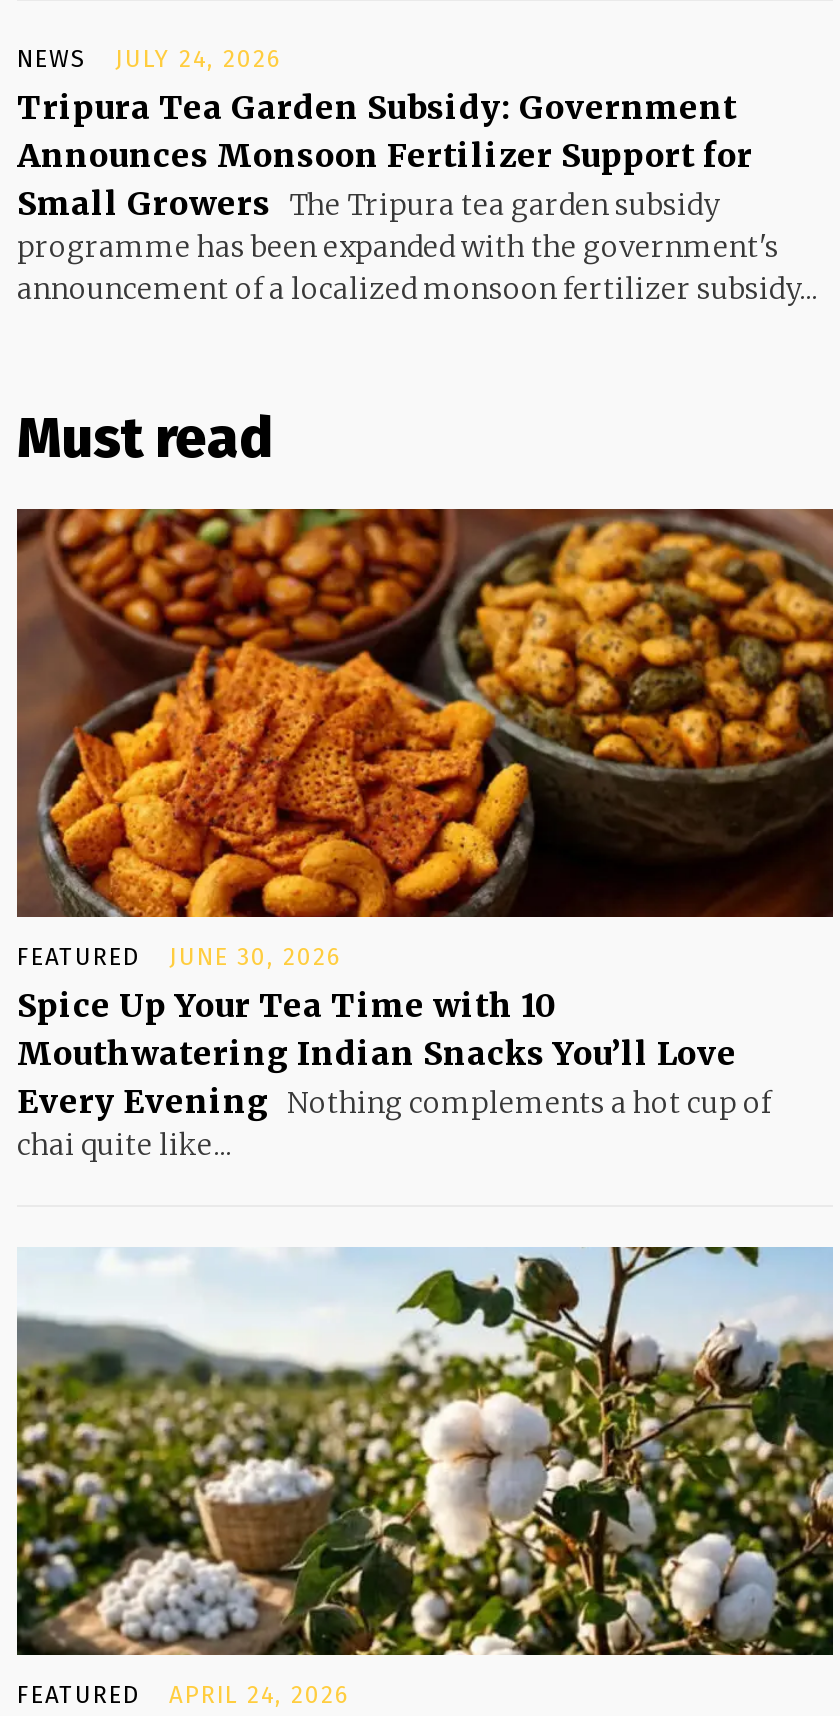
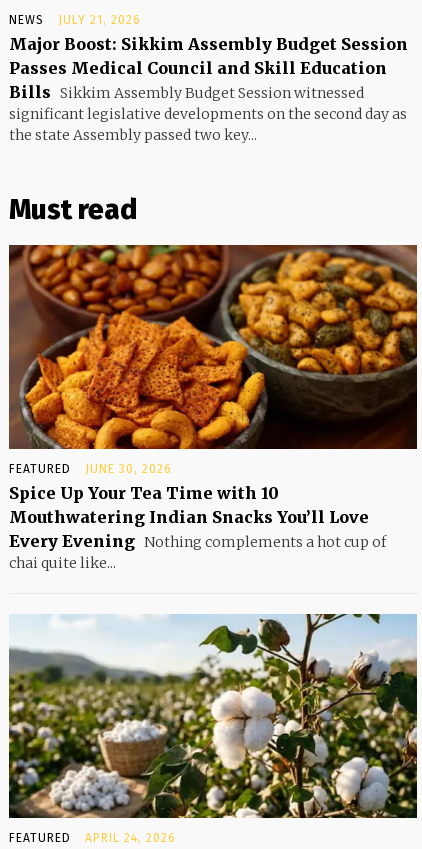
[17,44,817,306] JULY 24, 2026 | Tripura Tea Garden Subsidy: Government | Announces Monsoon Fertilizer Support for | Small Growers The Tripura tea garden subsidy | programme has been expanded with the government's | announcement of a localized monsoon fertilizer subsidy... -> [9,13,408,144] JULY 21, 2026 | Major Boost: Sikkim Assembly Budget Session | Passes Medical Council and Skill Education | Bills Sikkim Assembly Budget Session witnessed | significant legislative developments on the second day as | the state Assembly passed two key...

